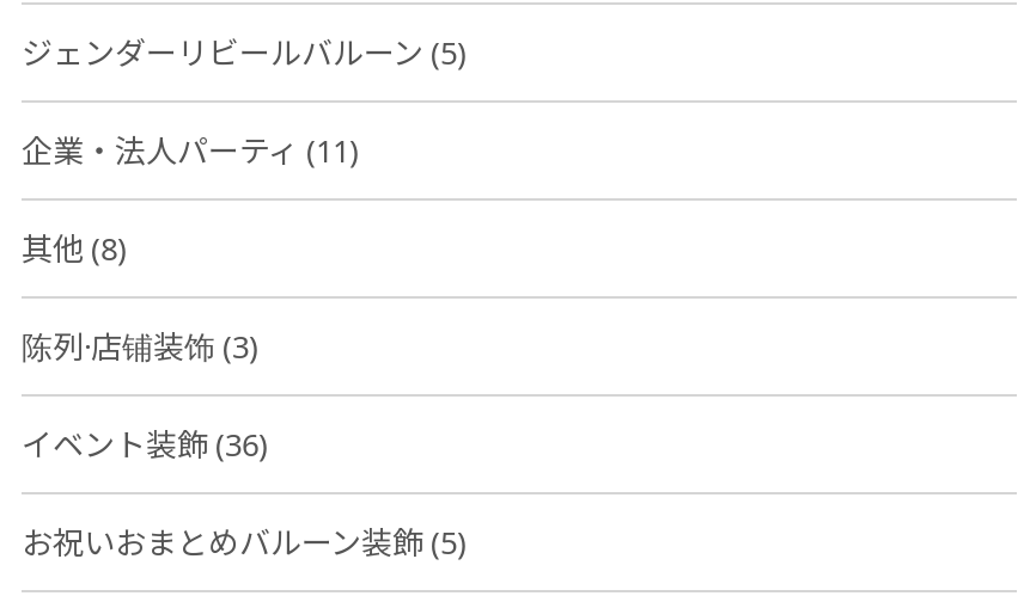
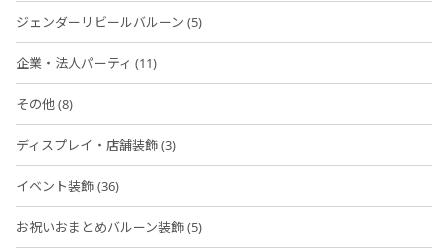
[22,227,127,270] 其他 (8) -> [16,95,73,113] その他 (8)
[22,325,258,368] 陈列·店铺装饰 (3) -> [16,136,176,154] ディスプレイ・店舗装飾 (3)

